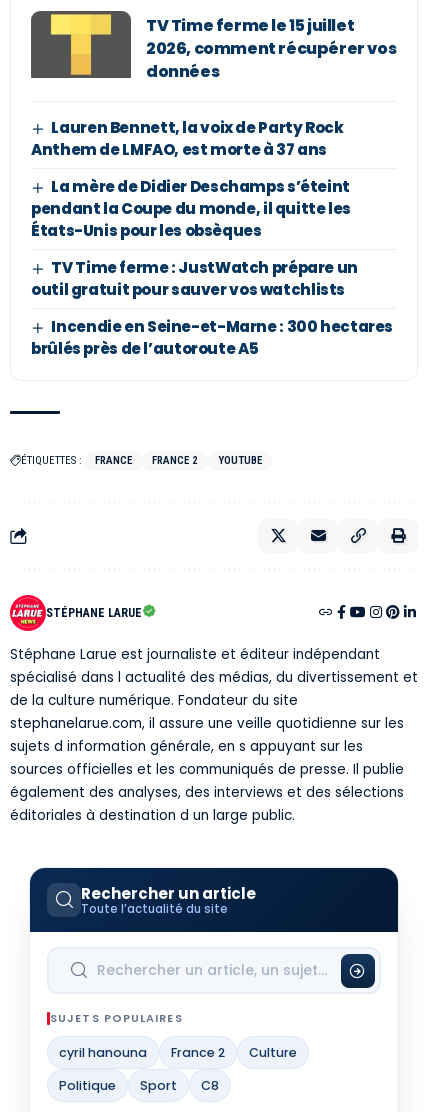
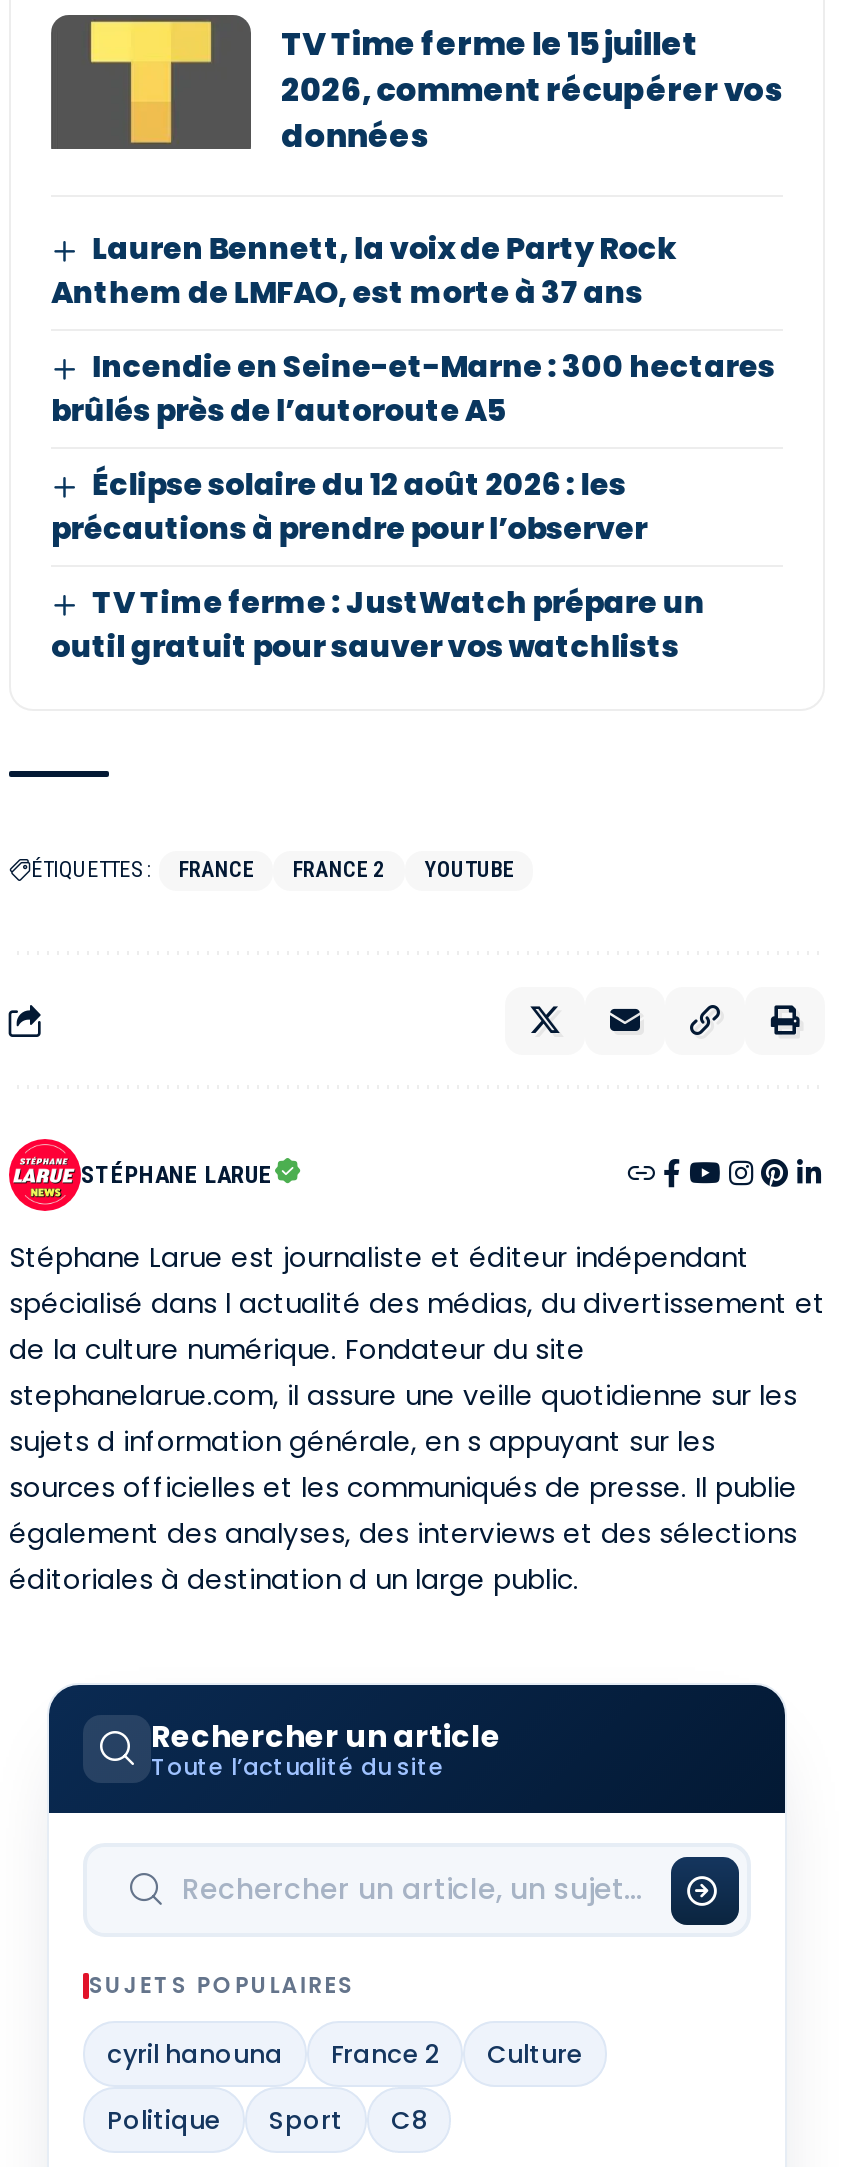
[31,176,351,241] La mère de Didier Deschamps s’éteint | pendant la Coupe du monde, il quitte les | États-Unis pour les obsèques -> [51,464,647,550] Éclipse solaire du 12 août 2026 : les | précautions à prendre pour l’observer
moved [31,257,358,300] -> [51,582,705,668]: TV Time ferme : JustWatch prépare un | outil gratuit pour sauver vos watchlists
moved [31,316,393,359] -> [51,346,775,432]: Incendie en Seine-et-Marne : 300 hectares | brûlés près de l’autoroute A5

